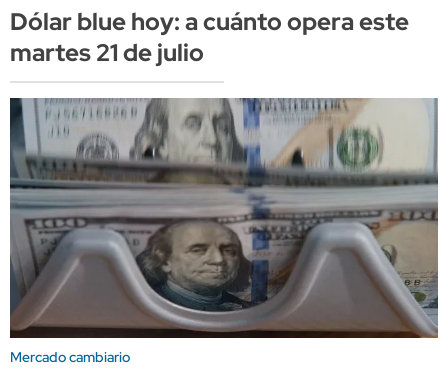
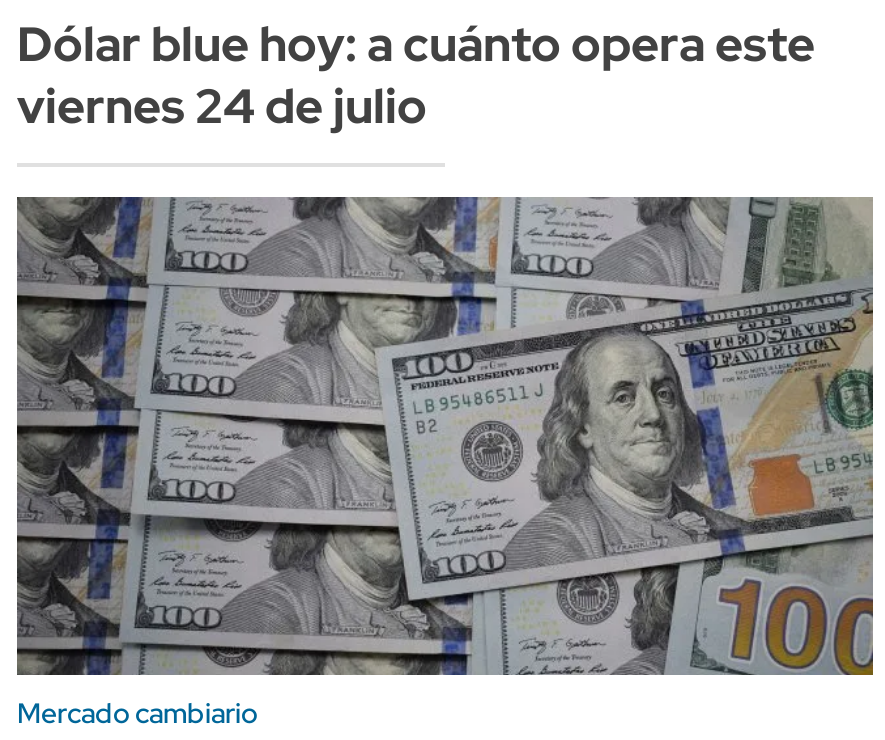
[10,37,204,68] martes 21 de julio -> [17,74,427,136] viernes 24 de julio
[9,98,438,339] [image] -> [15,196,873,678] [image]

